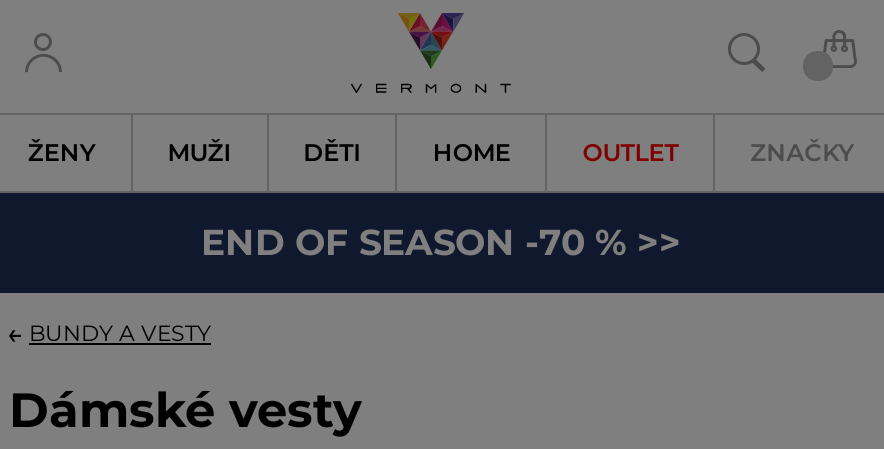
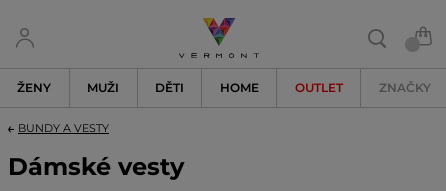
[201,221,681,265] END OF SEASON -70 % >> -> none

